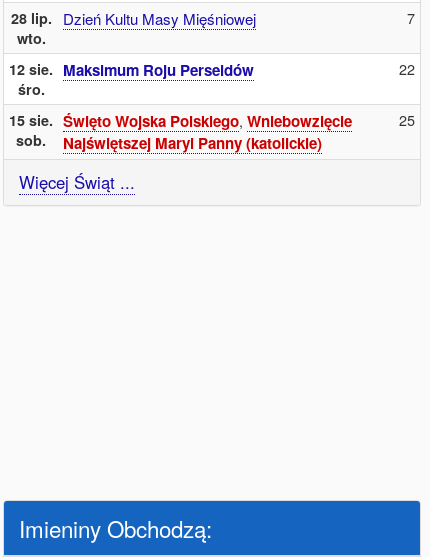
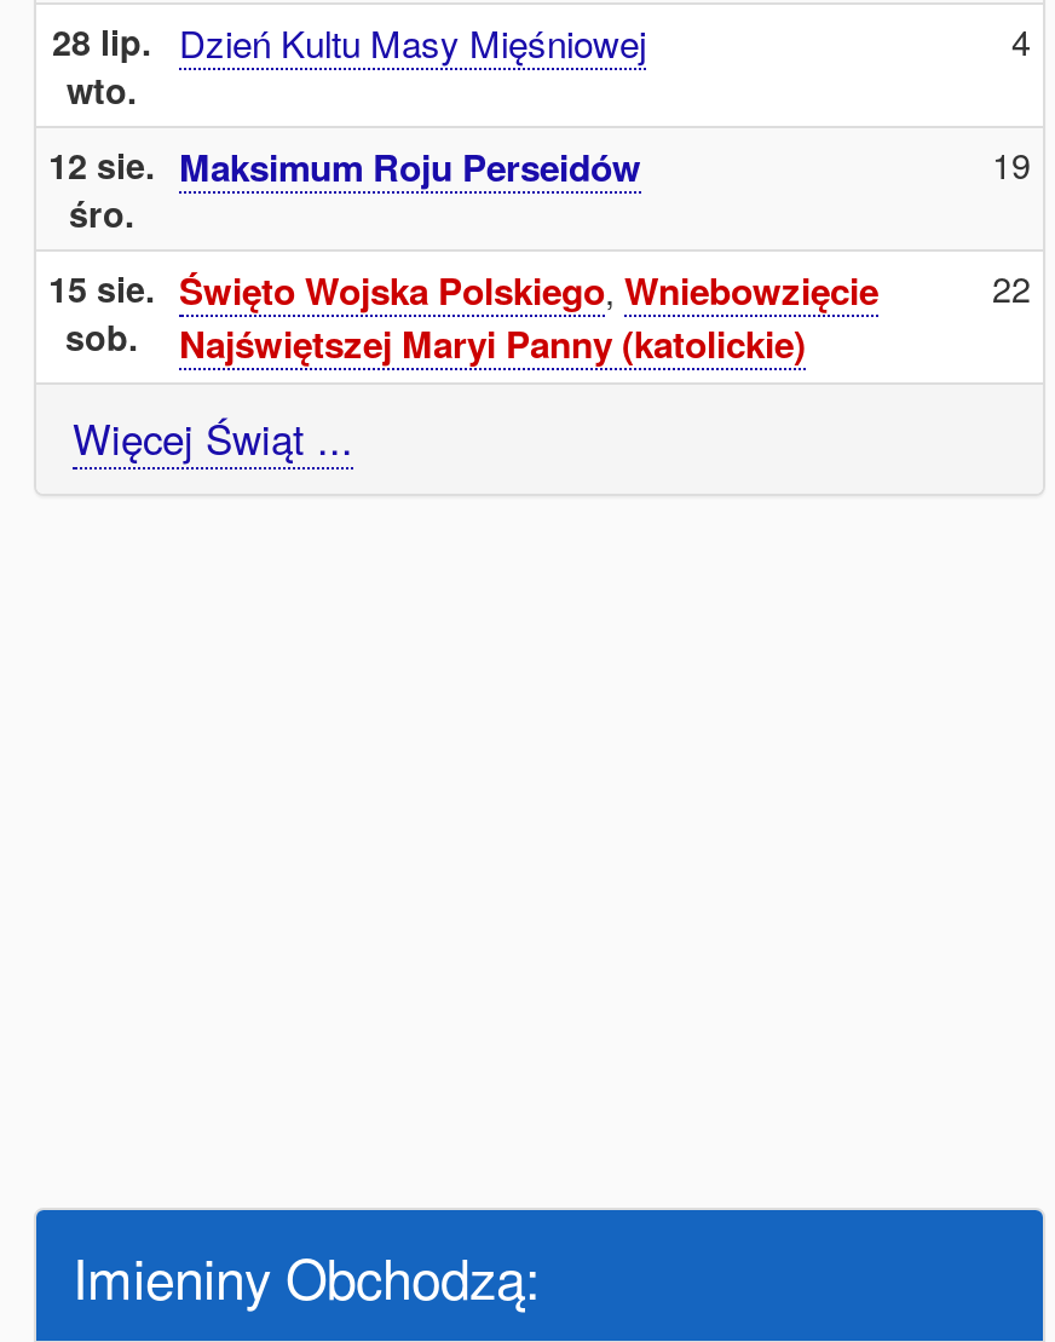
[407,7,415,28] 7 -> [1011,15,1031,65] 4
[399,58,415,79] 22 -> [992,138,1031,189] 19
[399,109,415,130] 25 -> [992,261,1031,312] 22

